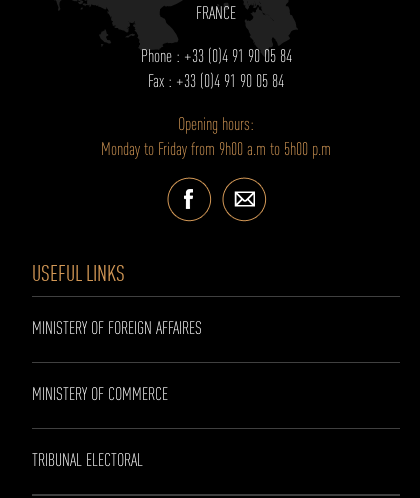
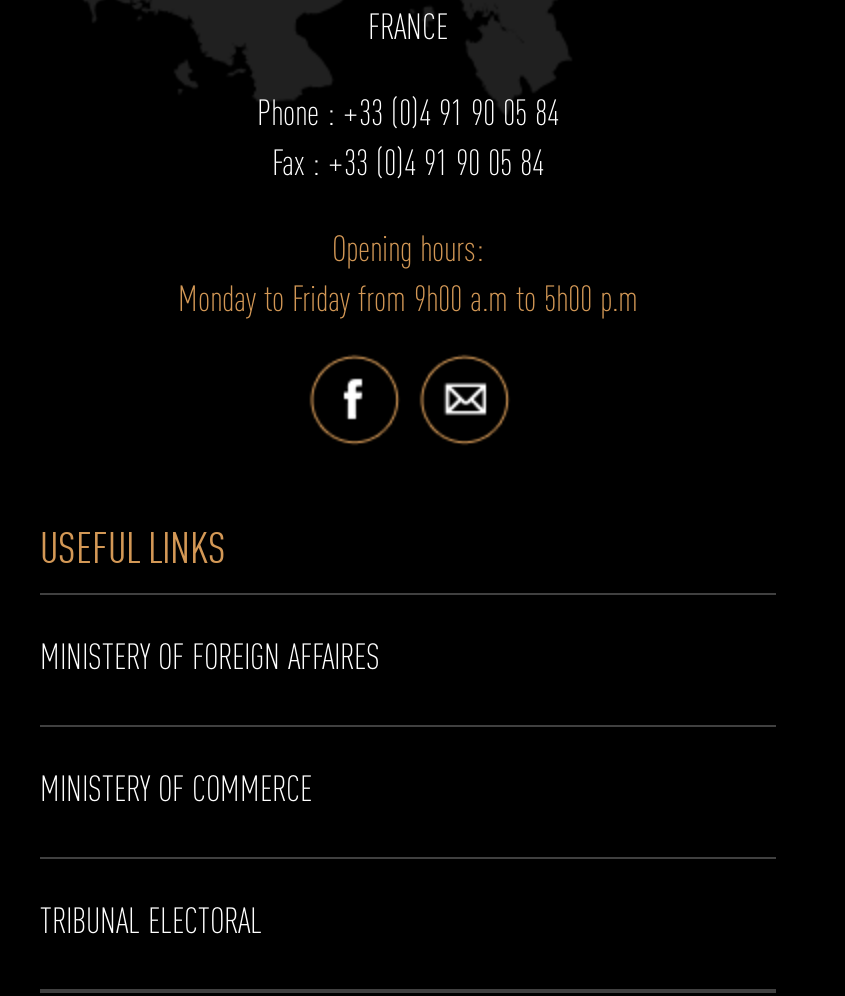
[227,176,261,208] [image] -> [430,354,498,446] [image]

